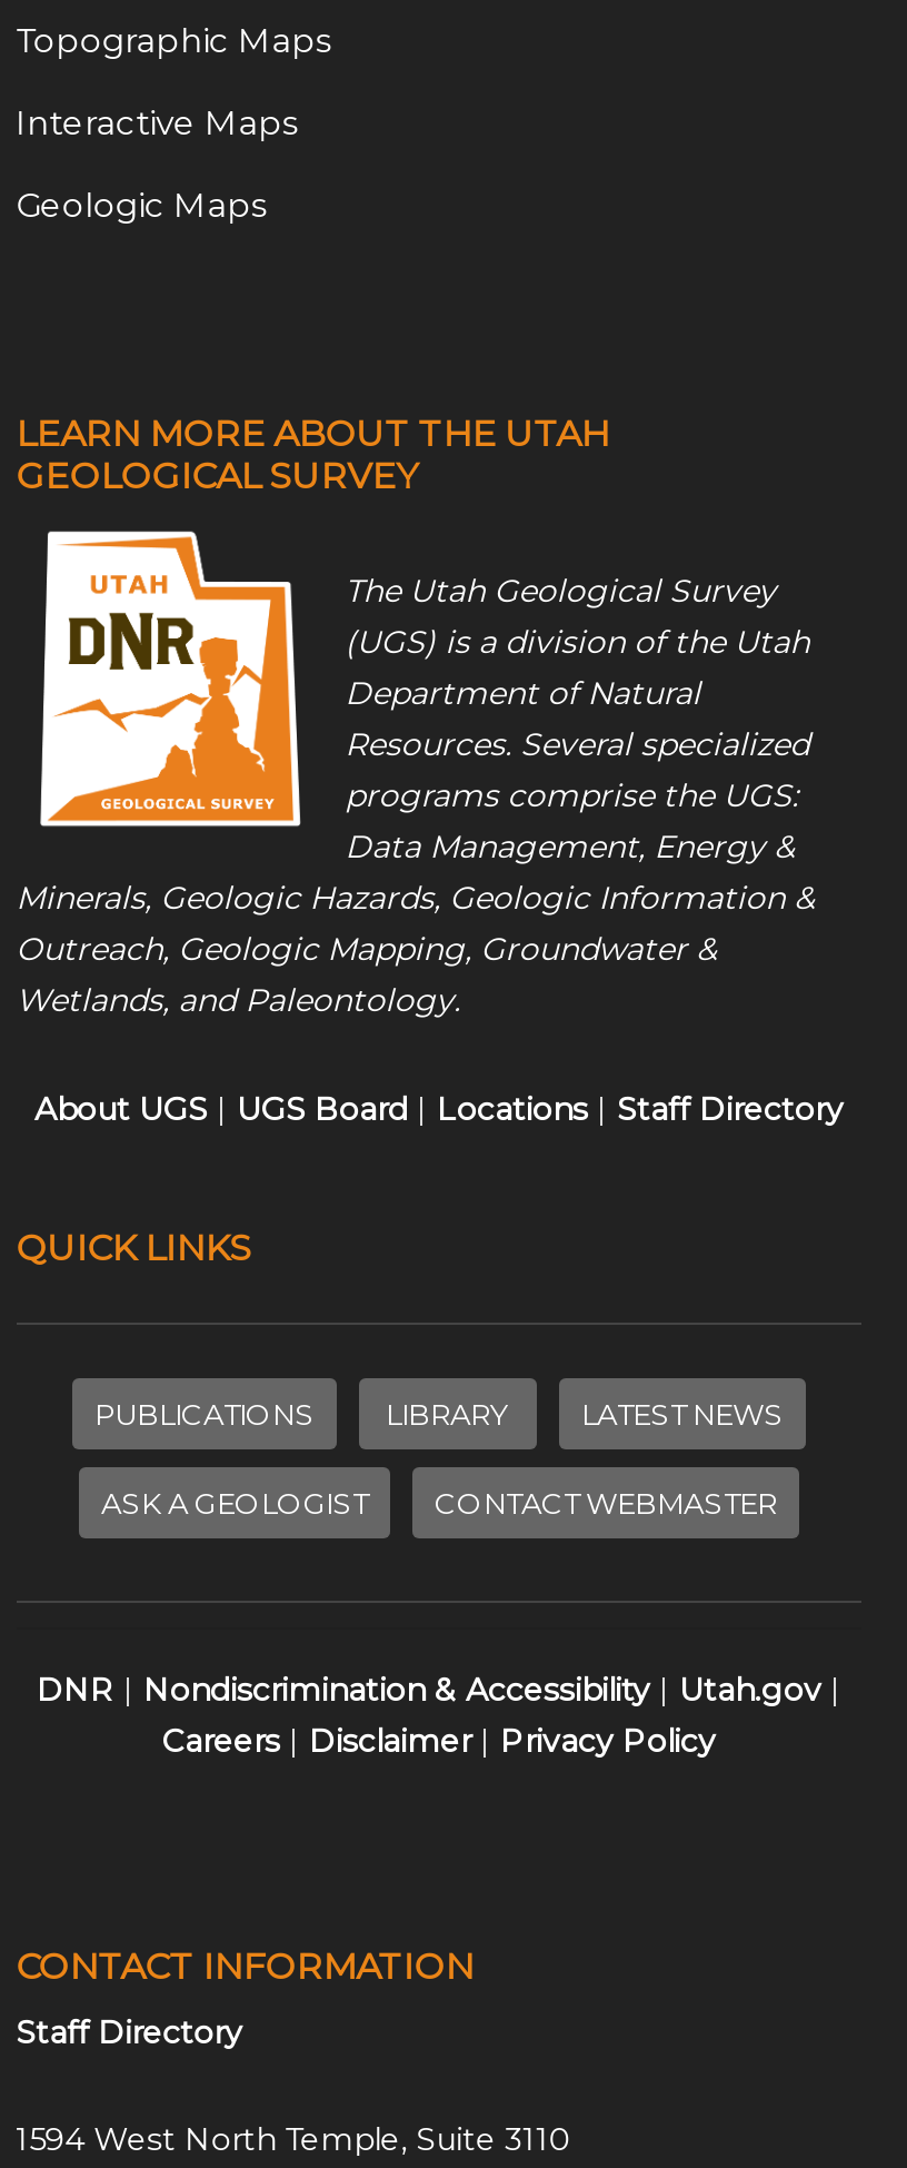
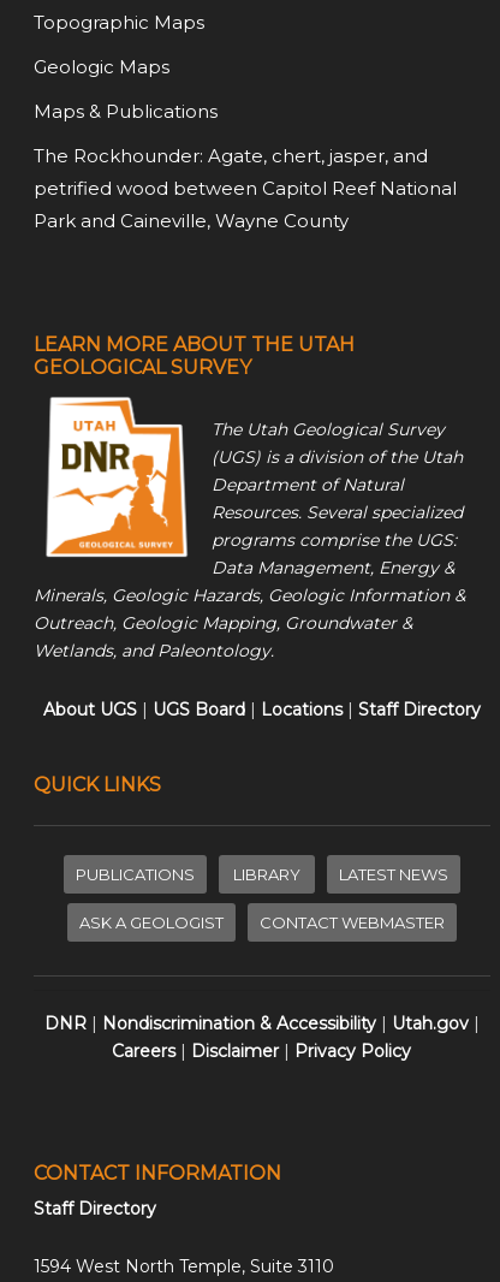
[16,101,298,143] Interactive Maps -> none
moved [16,183,267,226] -> [33,55,169,78]: Geologic Maps
none -> [33,100,456,232] Maps & Publications | The Rockhounder: Agate, chert, jasper, and | petrified wood between Capitol Reef National | Park and Caineville, Wayne County

